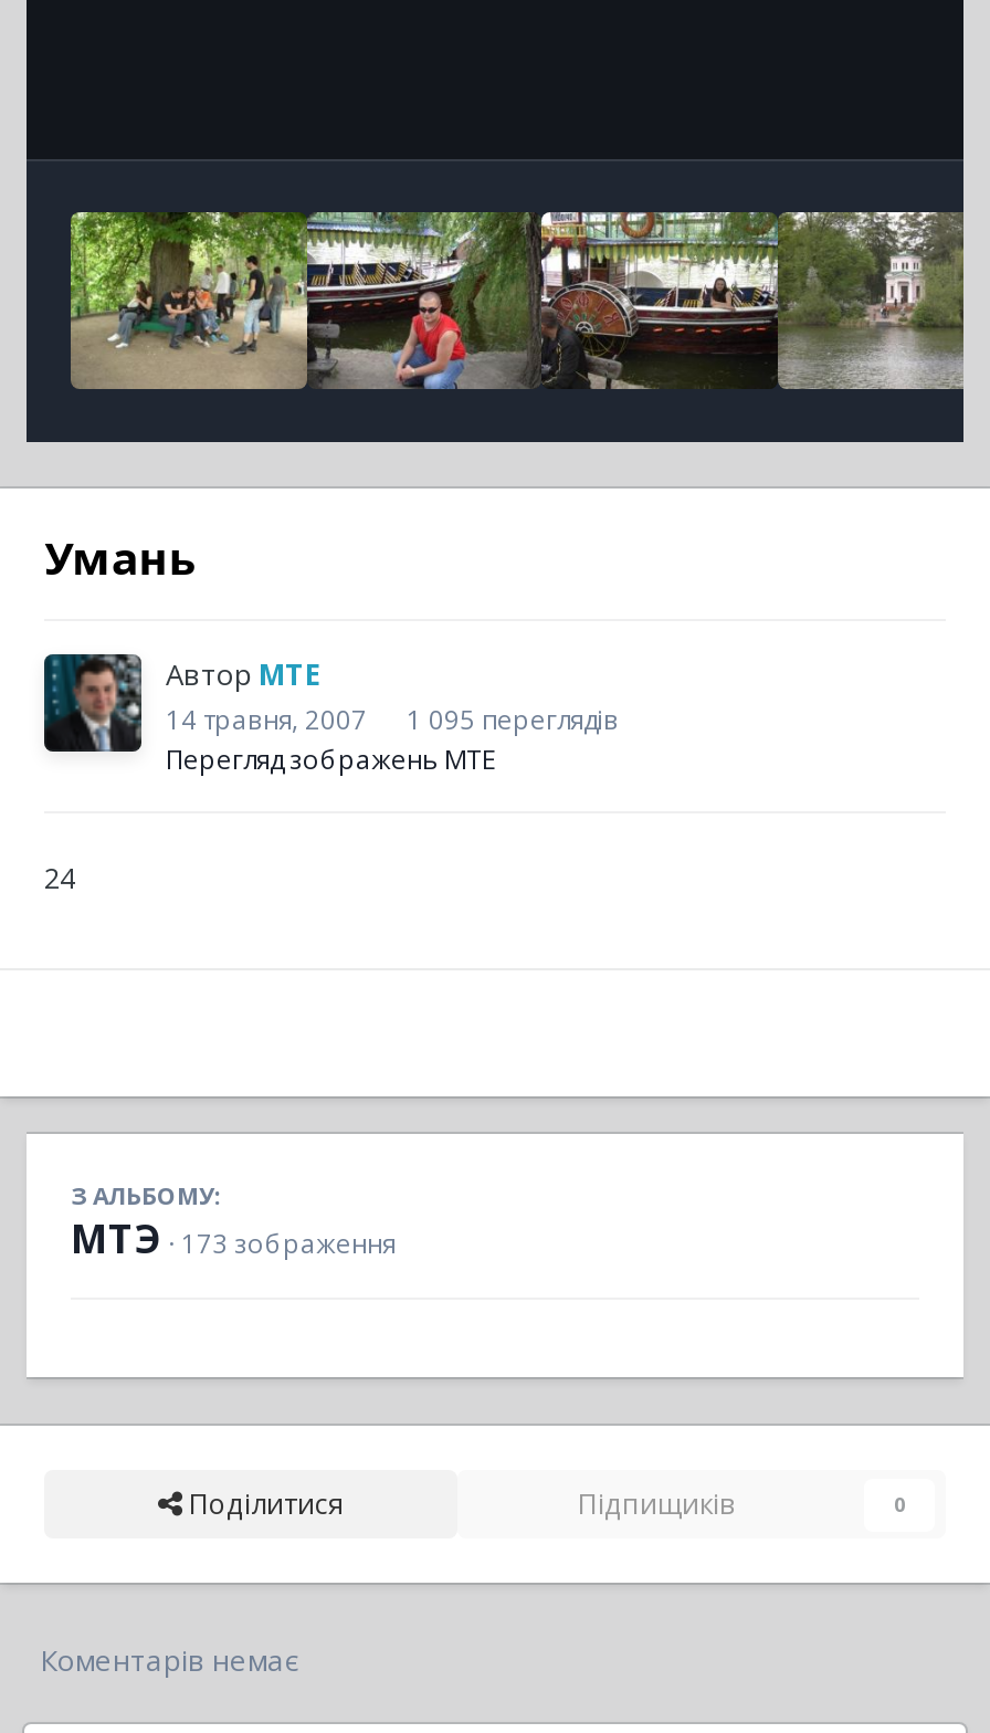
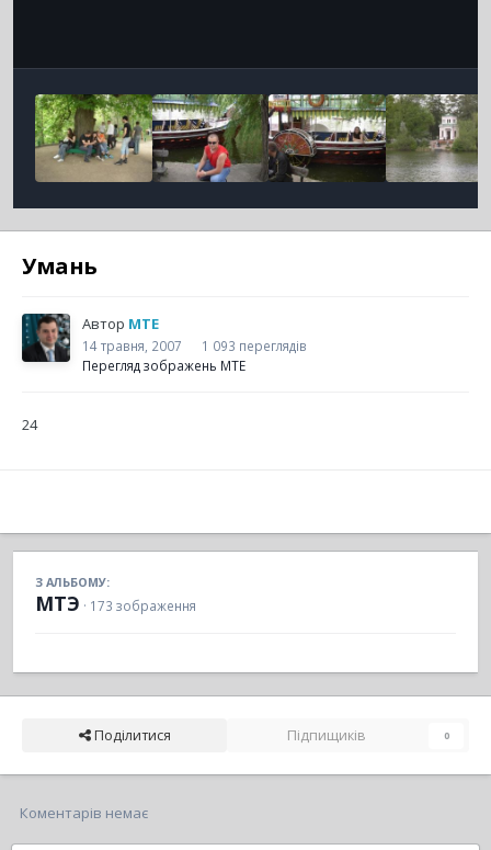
[166,700,619,735] 14 травня, 2007 1 095 переглядів -> [82,336,307,354] 14 травня, 2007 1 093 переглядів

